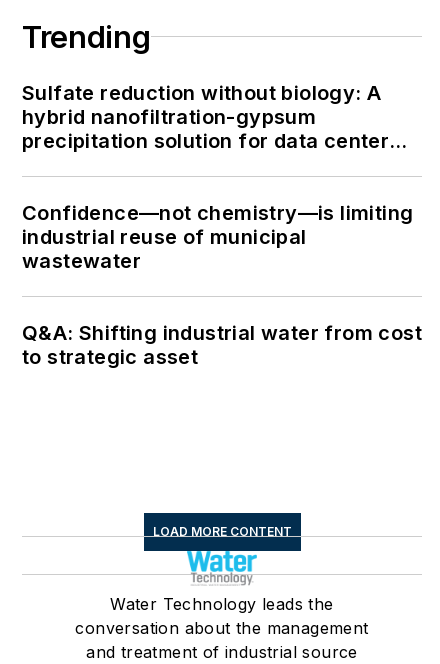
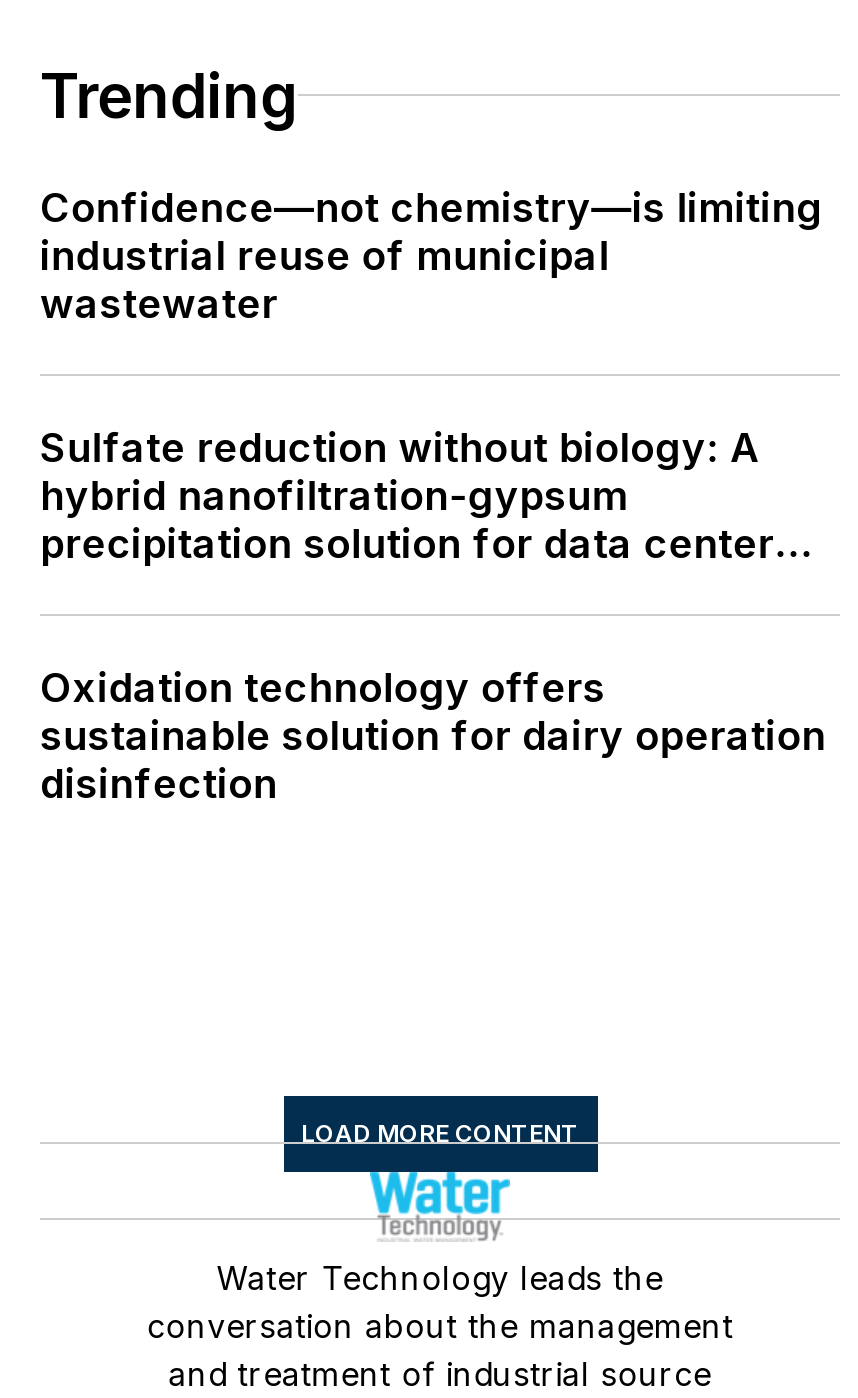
moved [22,81,389,153] -> [40,423,774,567]: Sulfate reduction without biology: A | hybrid nanofiltration-gypsum | precipitation solution for data center
moved [22,201,413,273] -> [40,183,823,327]: Confidence—not chemistry—is limiting | industrial reuse of municipal | wastewater
[22,321,422,369] Q&A: Shifting industrial water from cost | to strategic asset -> [40,663,826,807] Oxidation technology offers | sustainable solution for dairy operation | disinfection

